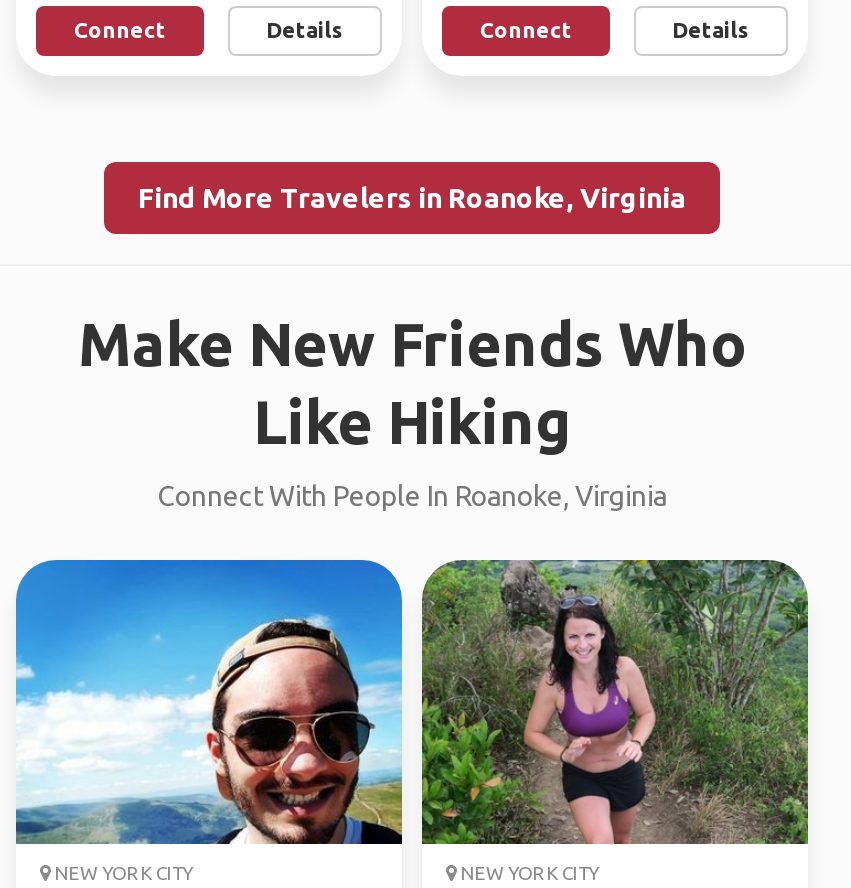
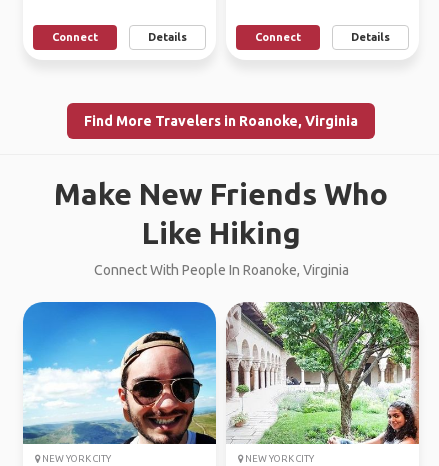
[420,558,810,846] [image] -> [226,301,420,445] [image]

